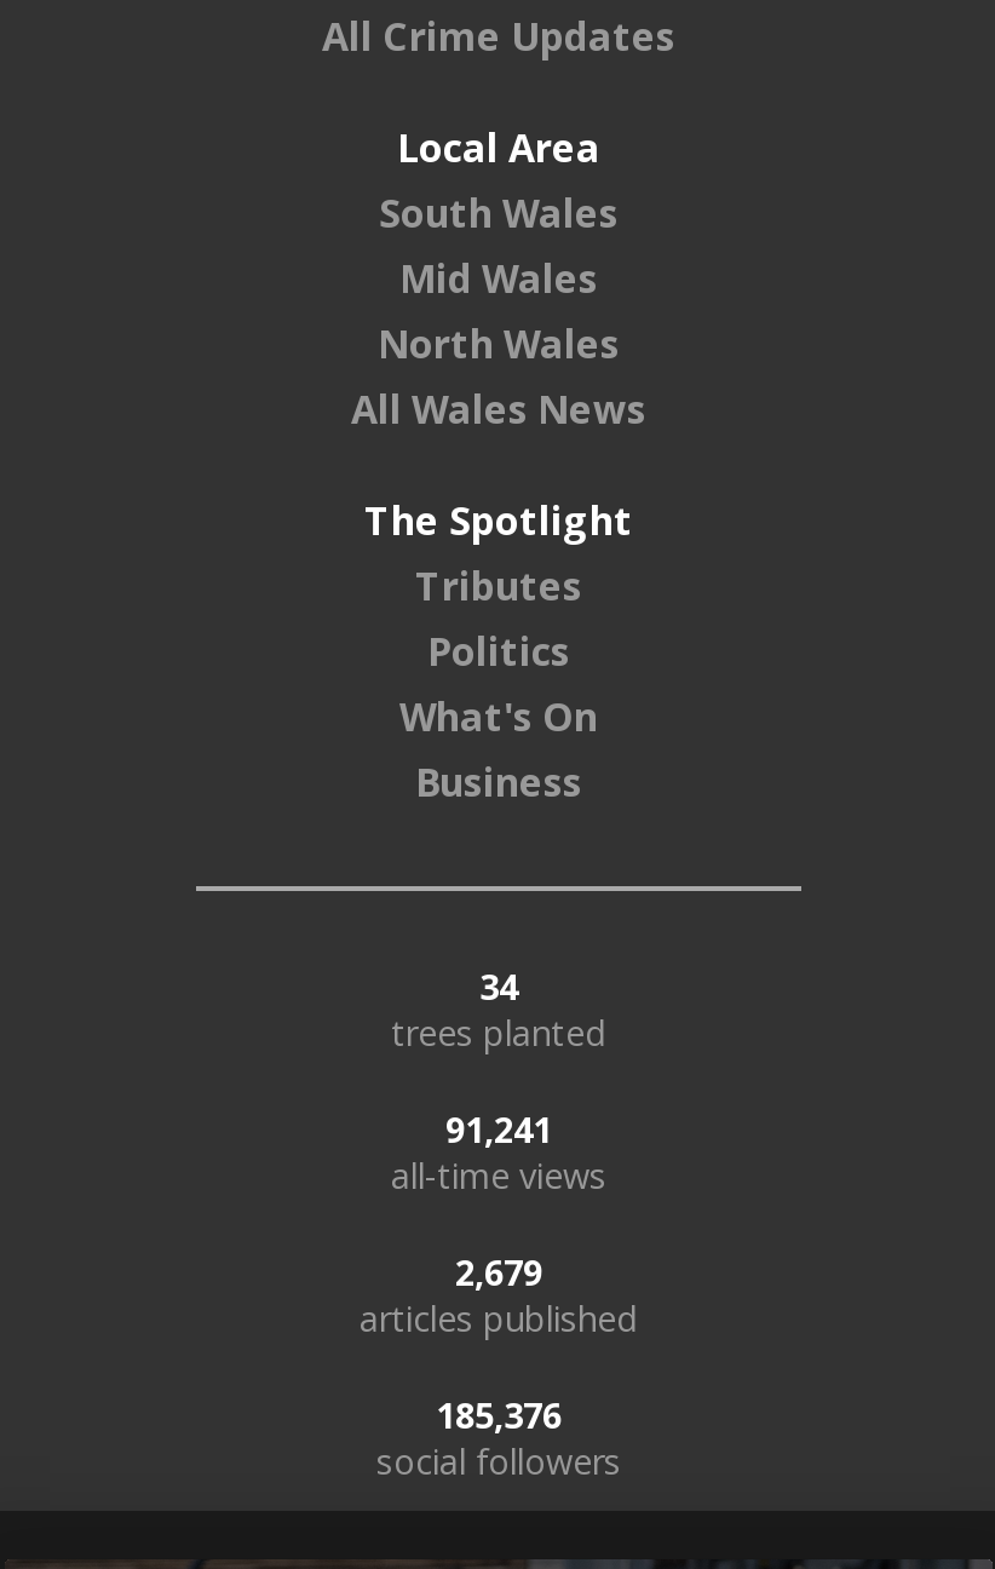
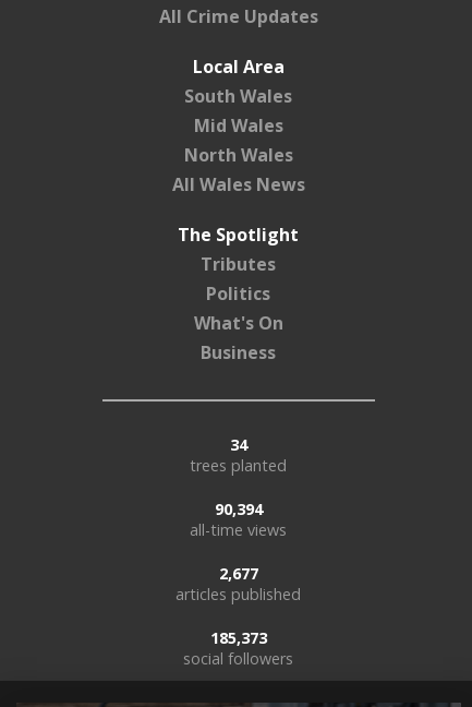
[445,1106,552,1152] 91,241 -> [215,499,263,519] 90,394
[455,1249,542,1295] 2,679 -> [219,563,258,583] 2,677
[436,1392,562,1438] 185,376 -> [210,627,267,648] 185,373

